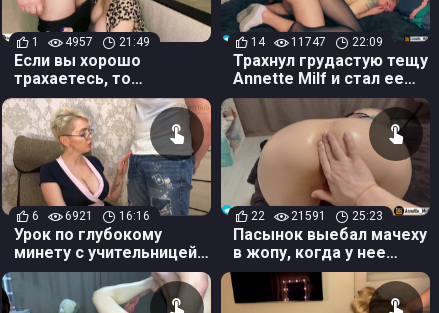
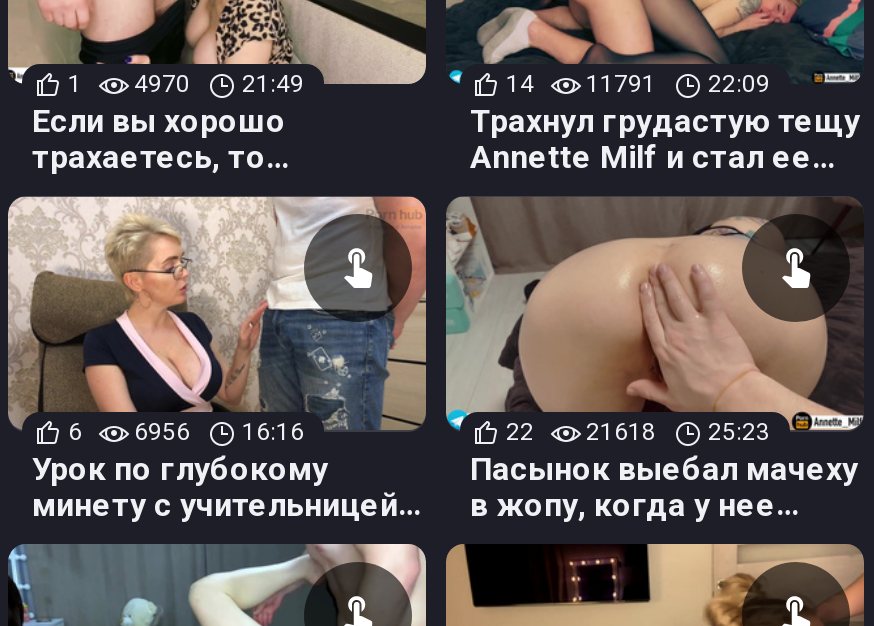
[32,35,150,49] 1 4957 21:49 -> [68,70,304,98] 1 4970 21:49
[251,35,383,49] 14 11747 22:09 -> [506,70,770,98] 14 11791 22:09
[32,208,150,222] 6 6921 16:16 -> [68,417,304,445] 6 6956 16:16
[251,208,383,222] 22 21591 25:23 -> [506,417,770,445] 22 21618 25:23

